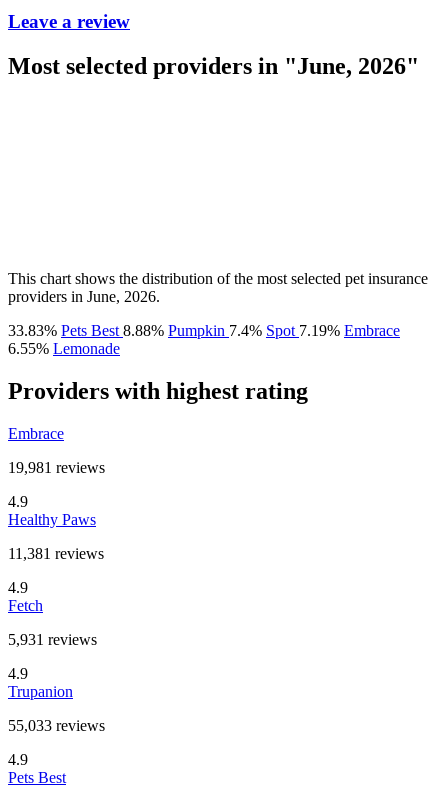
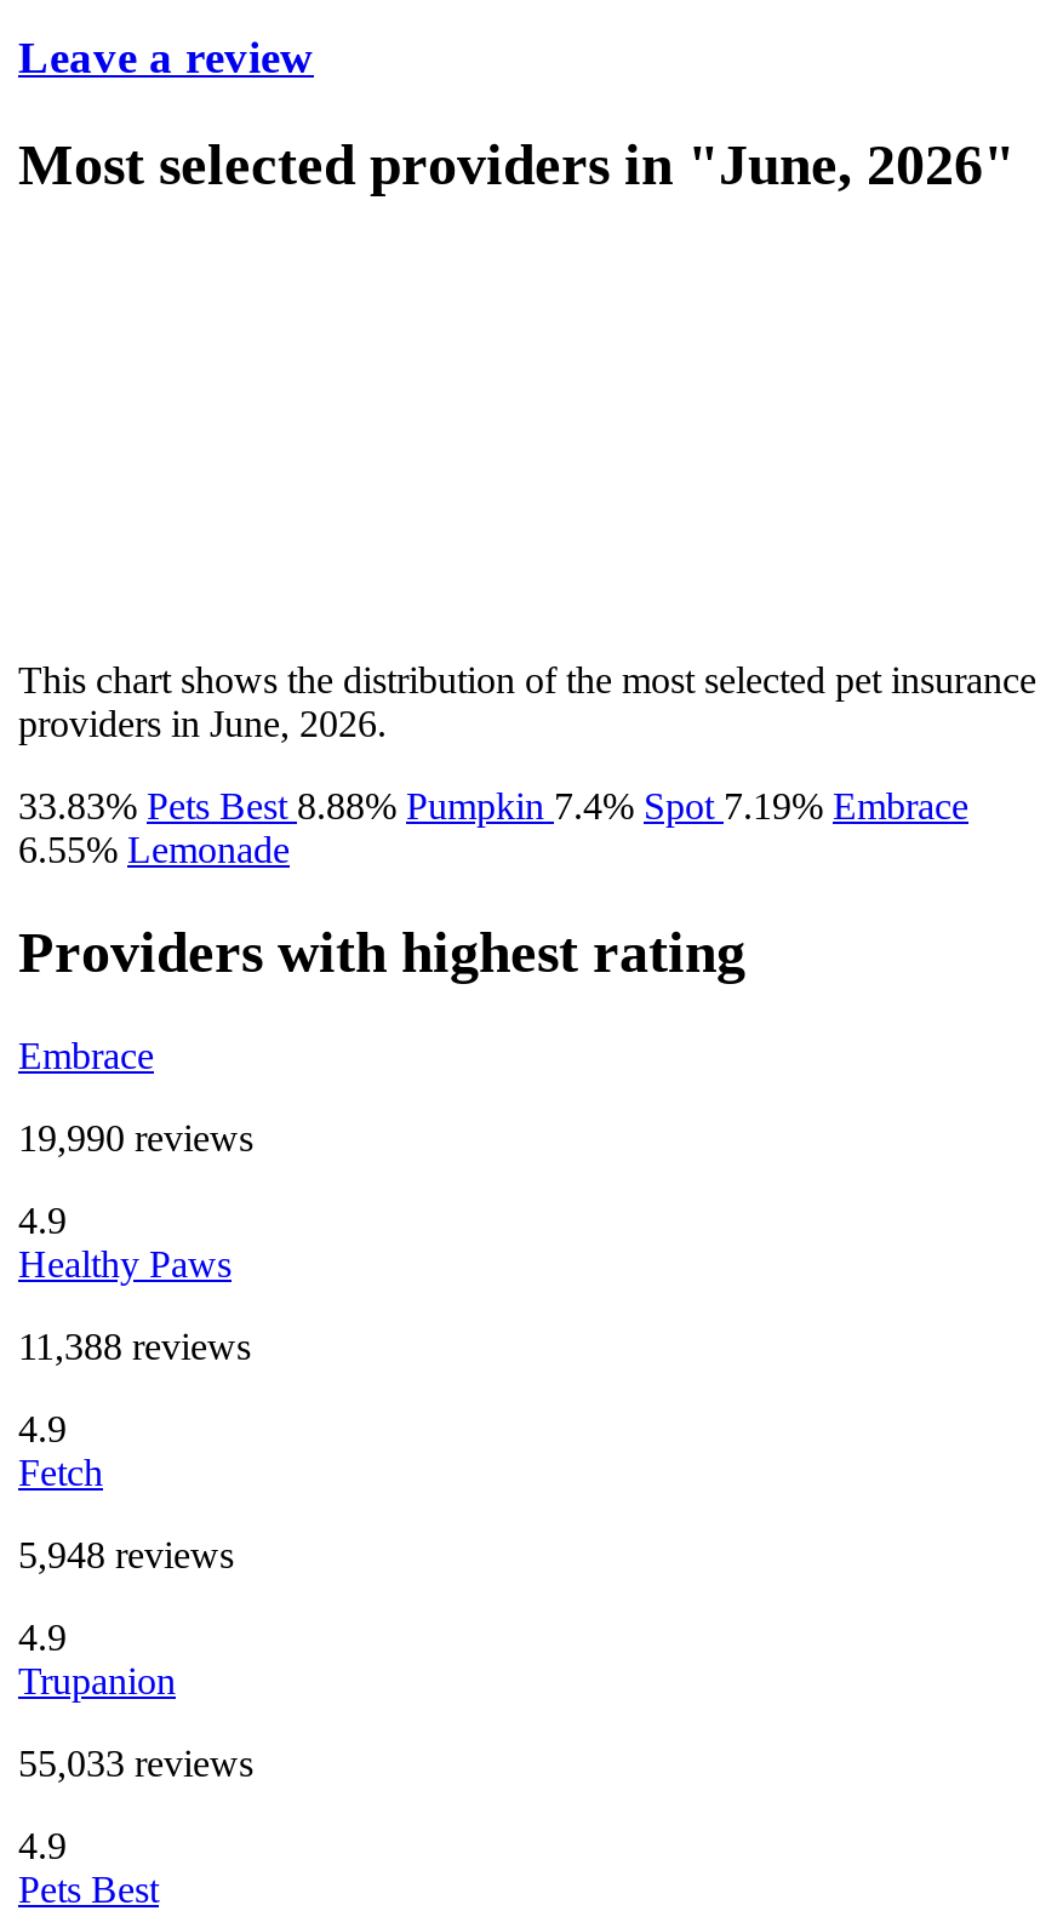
[8,459,105,476] 19,981 reviews -> [18,1116,253,1158] 19,990 reviews
[8,545,104,562] 11,381 reviews -> [18,1325,251,1366] 11,388 reviews
[8,631,97,648] 5,931 reviews -> [18,1533,234,1574] 5,948 reviews

